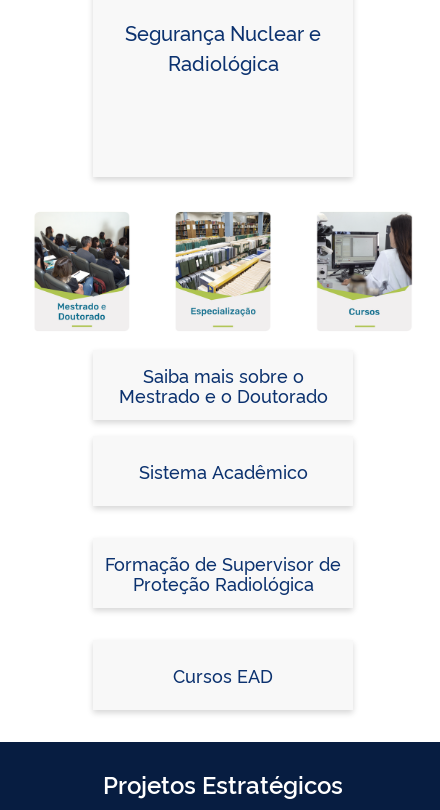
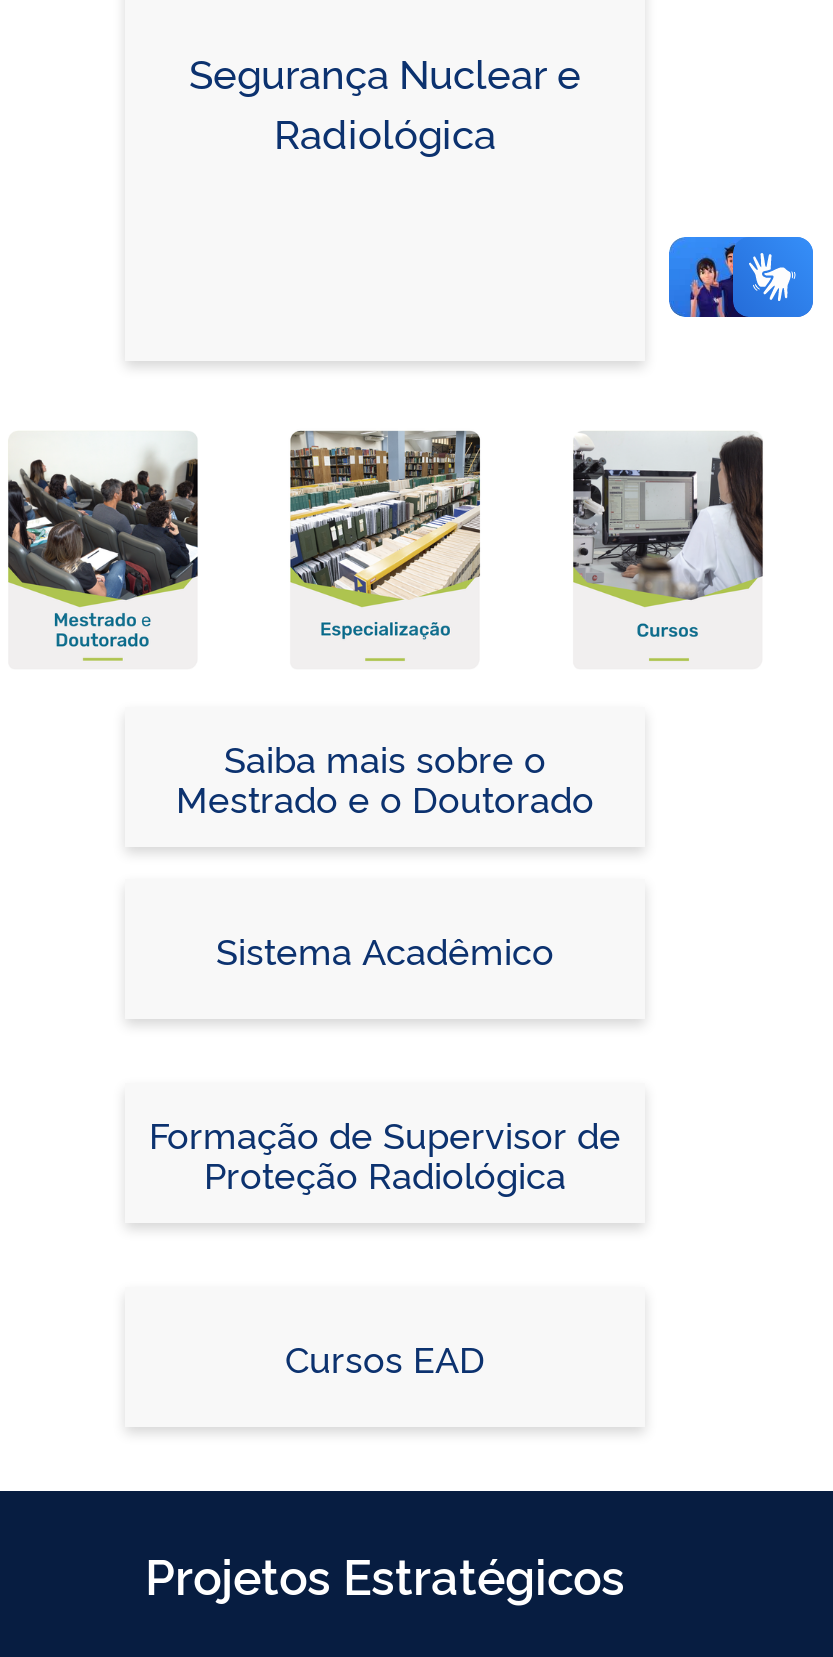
none -> [667,235,815,319] [image]

